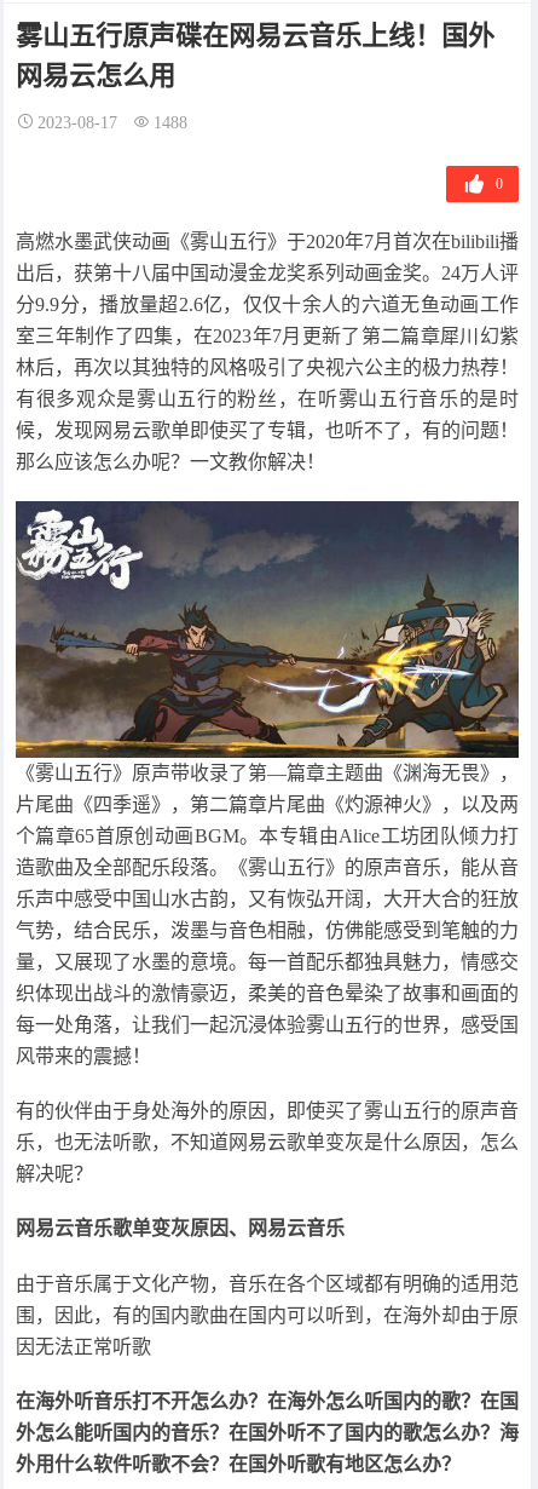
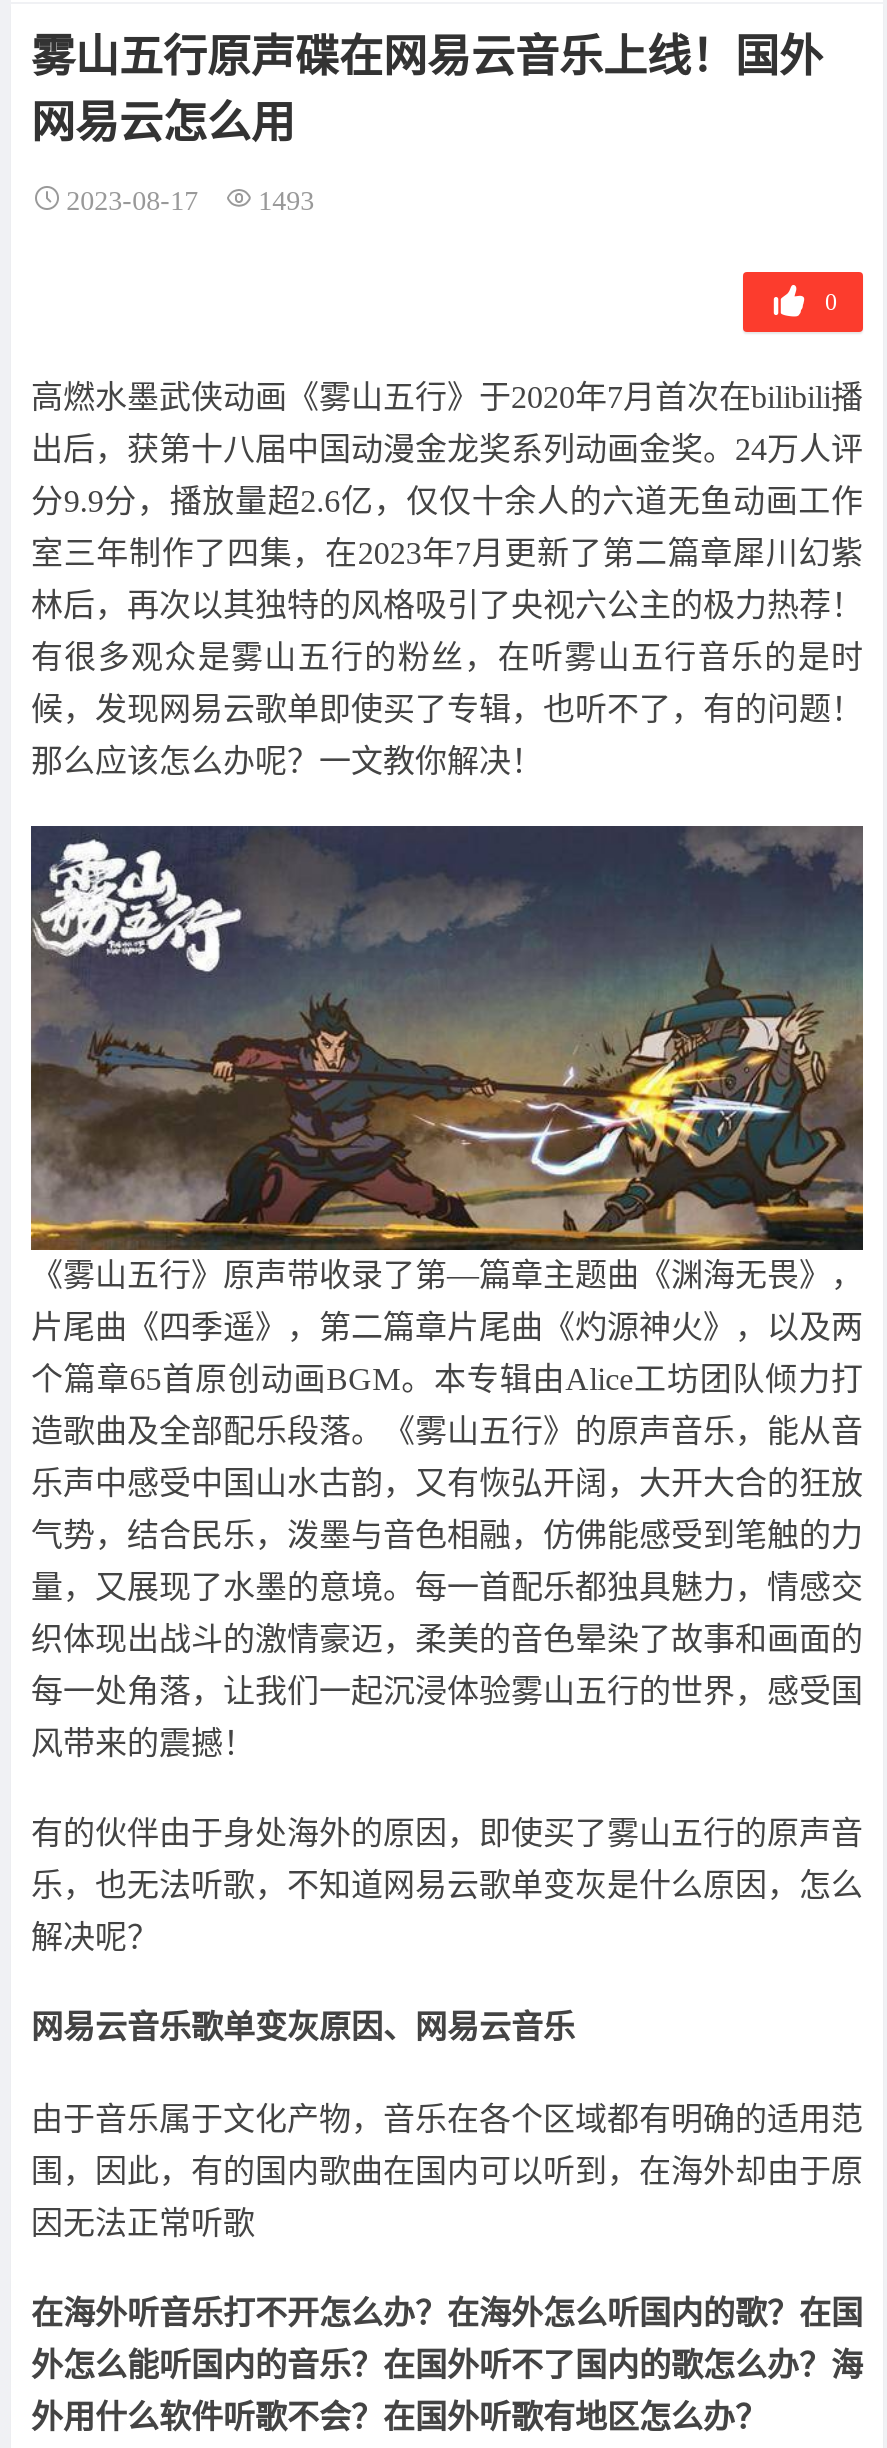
[37,114,187,132] 2023-08-17 1488 -> [66,186,314,216] 2023-08-17 1493

